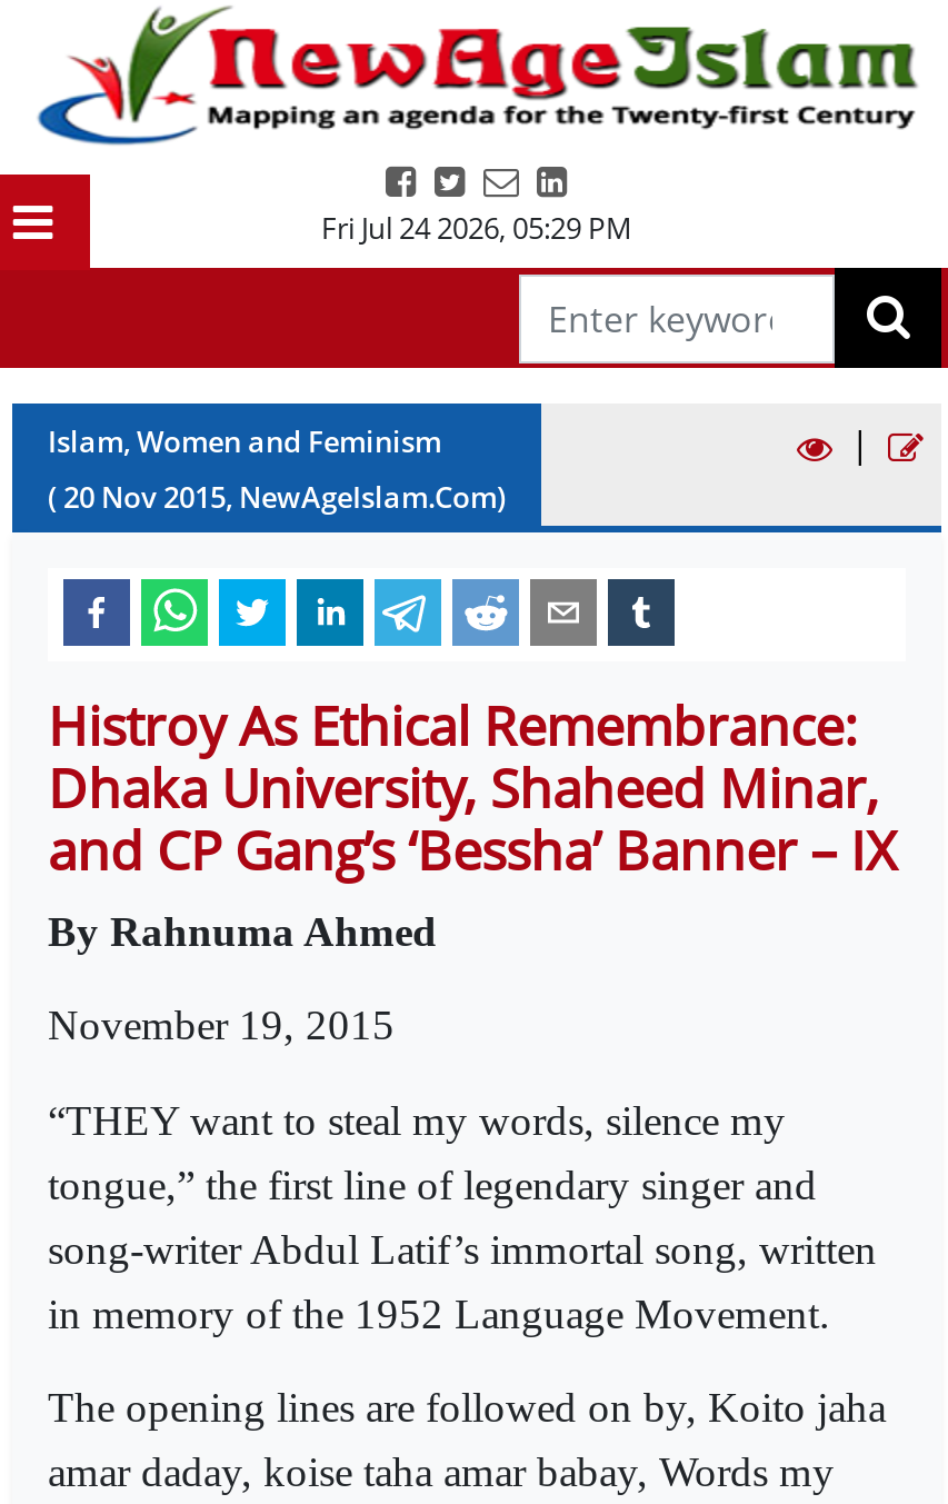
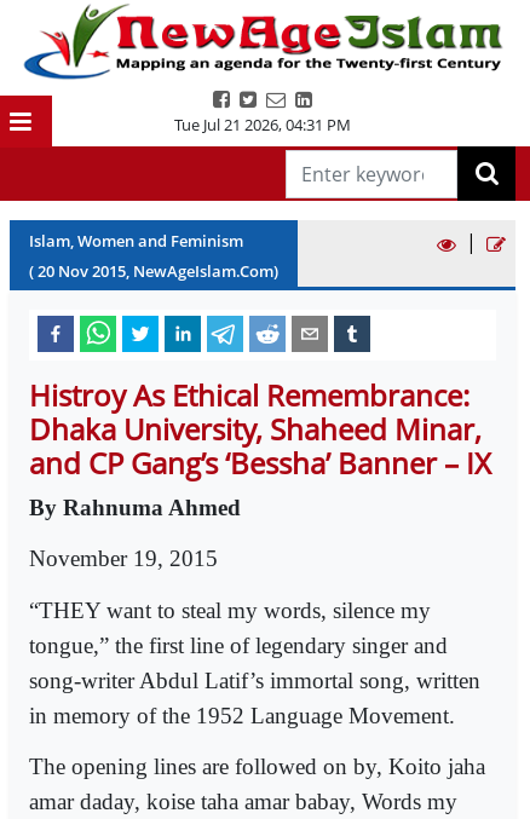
[321,208,632,248] Fri Jul 24 2026, 05:29 PM -> [174,114,351,135] Tue Jul 21 2026, 04:31 PM

